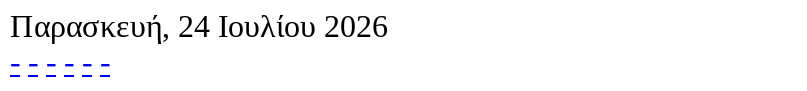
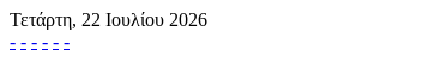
[10,9,388,43] Παρασκευή, 24 Ιουλίου 2026 -> [10,9,207,30] Τετάρτη, 22 Ιουλίου 2026

